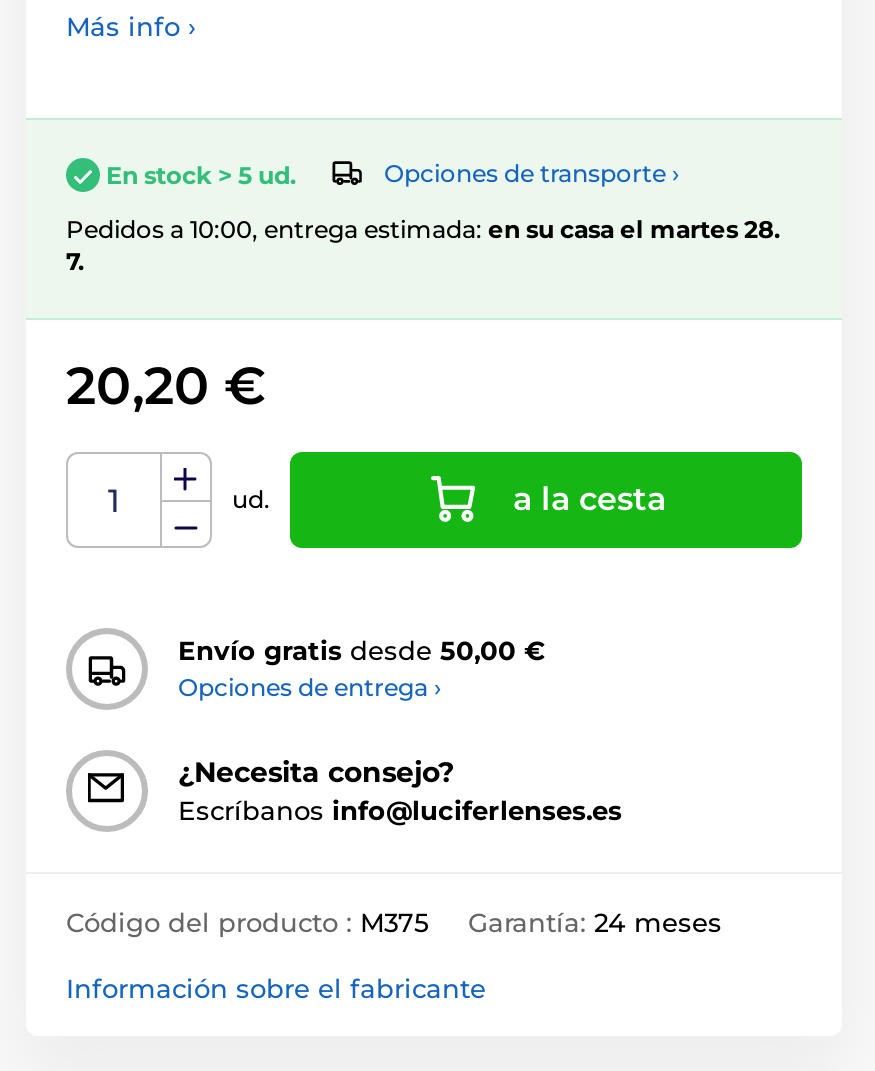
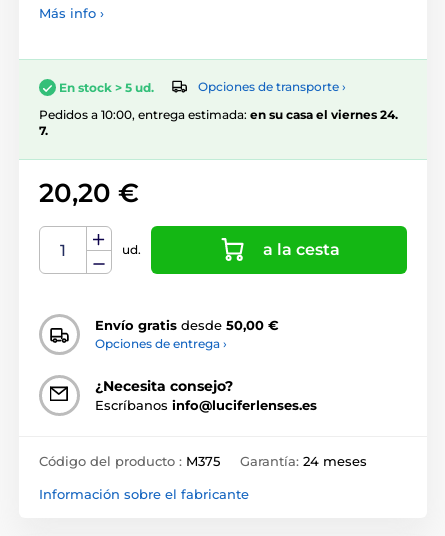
[66,214,780,244] Pedidos a 10:00, entrega estimada: en su casa el martes 28. -> [39,107,398,122] Pedidos a 10:00, entrega estimada: en su casa el viernes 24.

